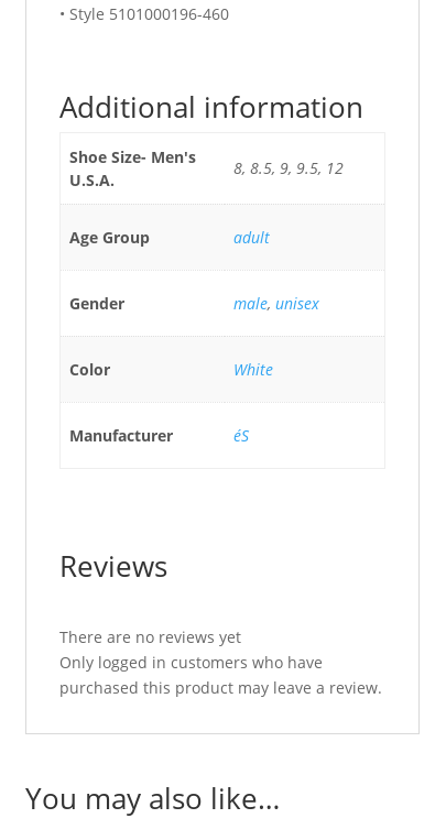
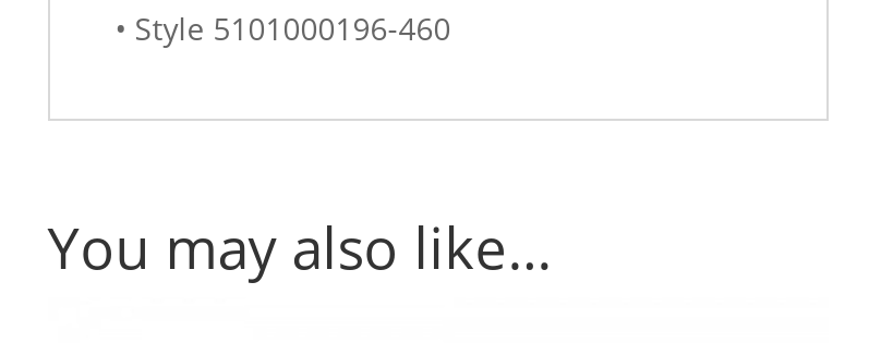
[59,87,363,190] Additional information | Shoe Size- Men's | U.S.A. -> none
[69,157,344,446] 8, 8.5, 9, 9.5, 12 | Age Group | adult | Gender | male, unisex | Color | White | Manufacturer | éS -> none
[59,546,382,698] Reviews | There are no reviews yet | Only logged in customers who have | purchased this product may leave a review. -> none

